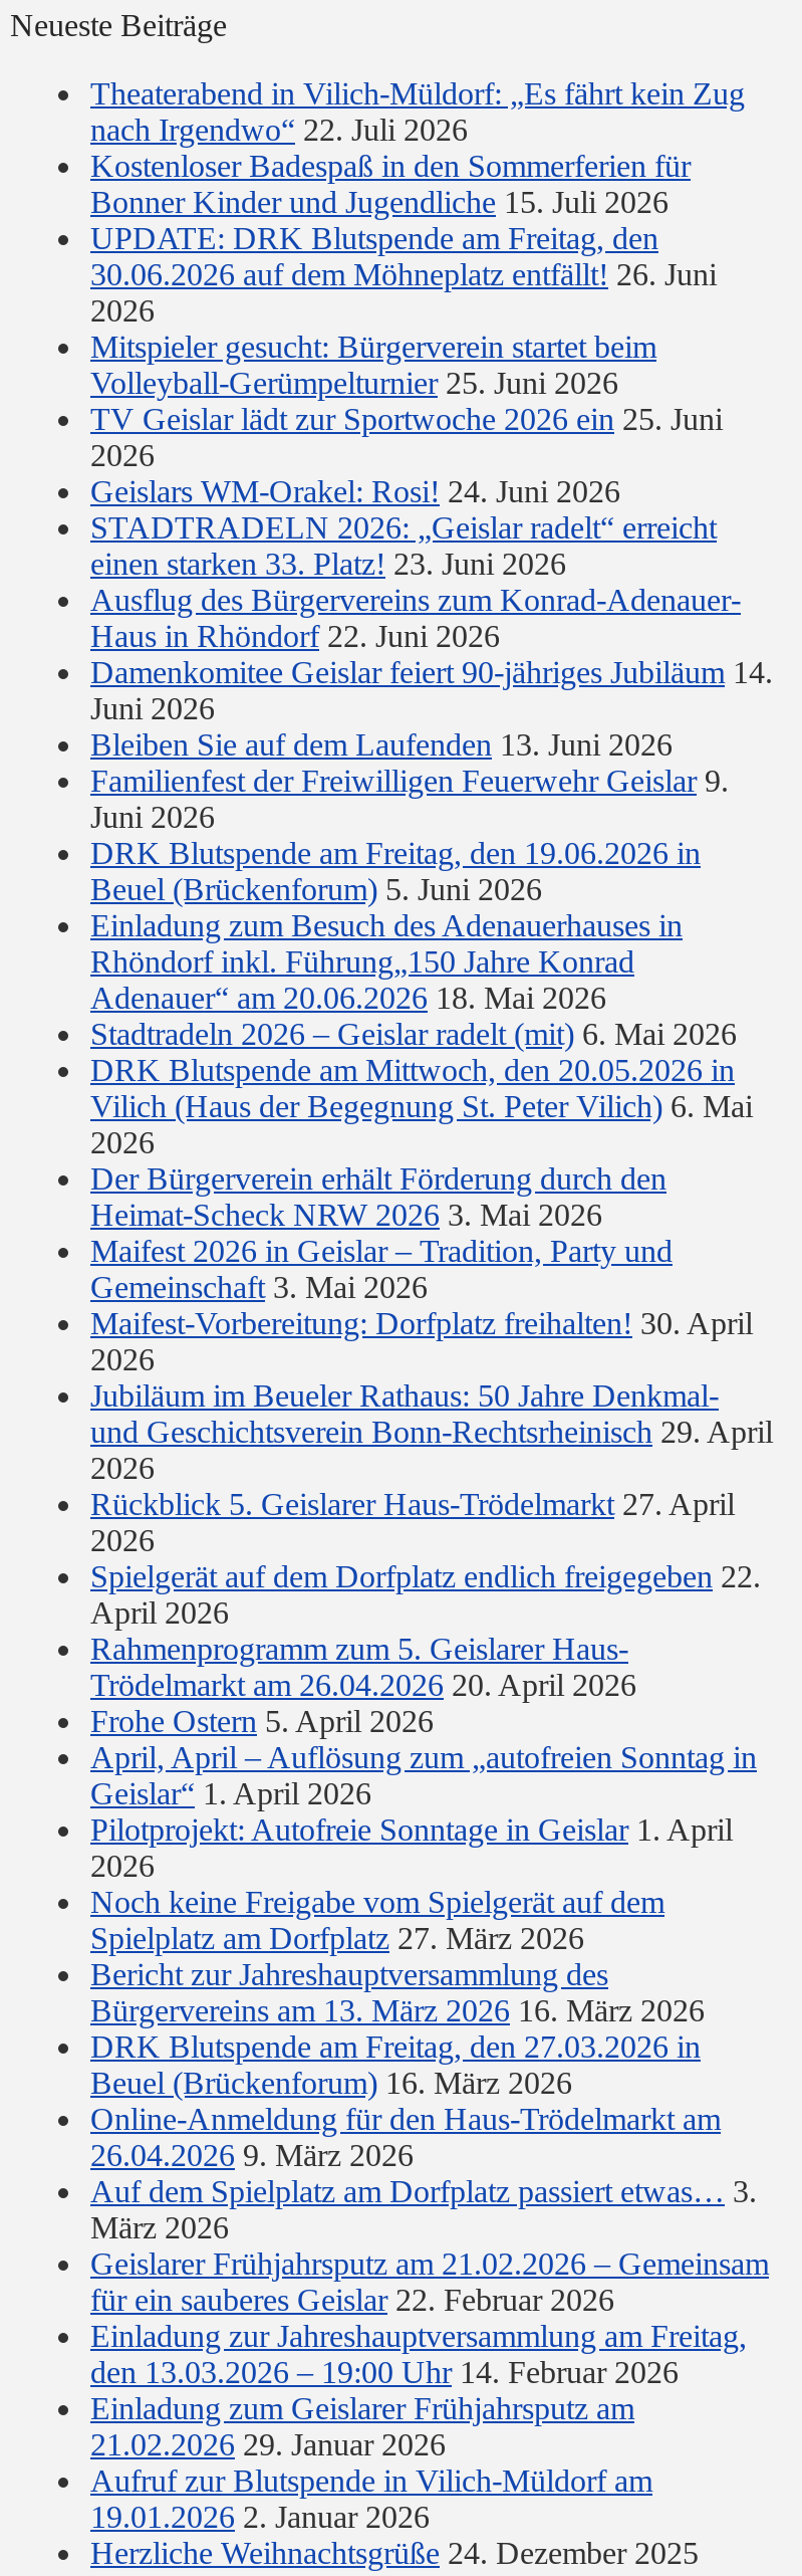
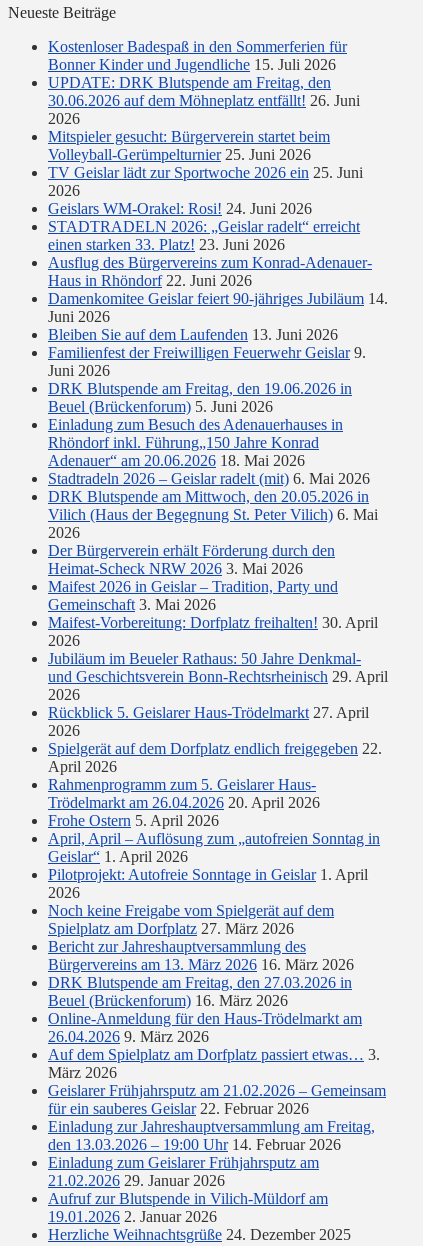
[90,77,745,147] Theaterabend in Vilich-Müldorf: „Es fährt kein Zug | nach Irgendwo“ 22. Juli 2026 -> none

